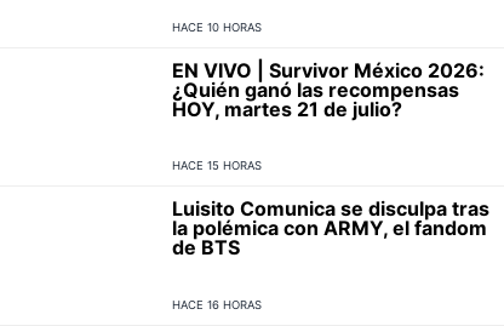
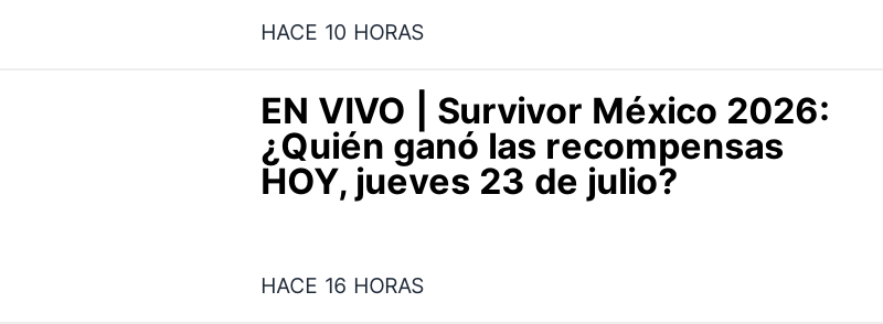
[172,97,489,260] HOY, martes 21 de julio? | HACE 15 HORAS | Luisito Comunica se disculpa tras | la polémica con ARMY, el fandom | de BTS -> [261,159,678,203] HOY, jueves 23 de julio?

